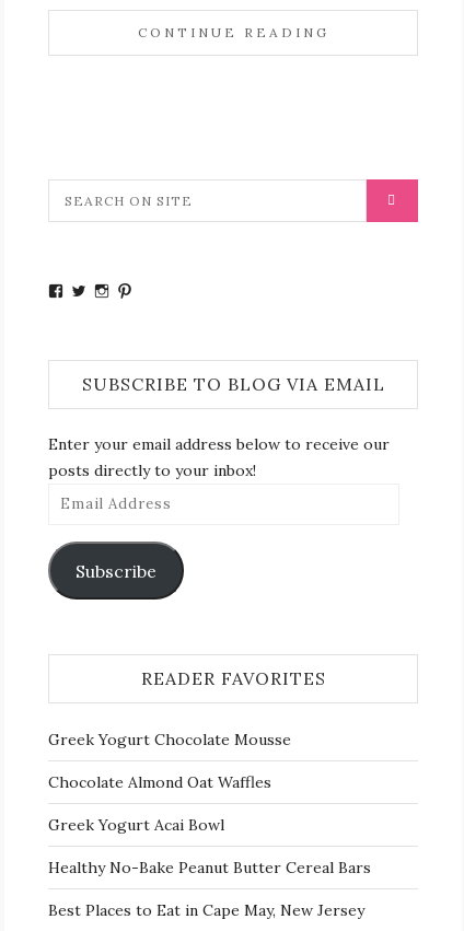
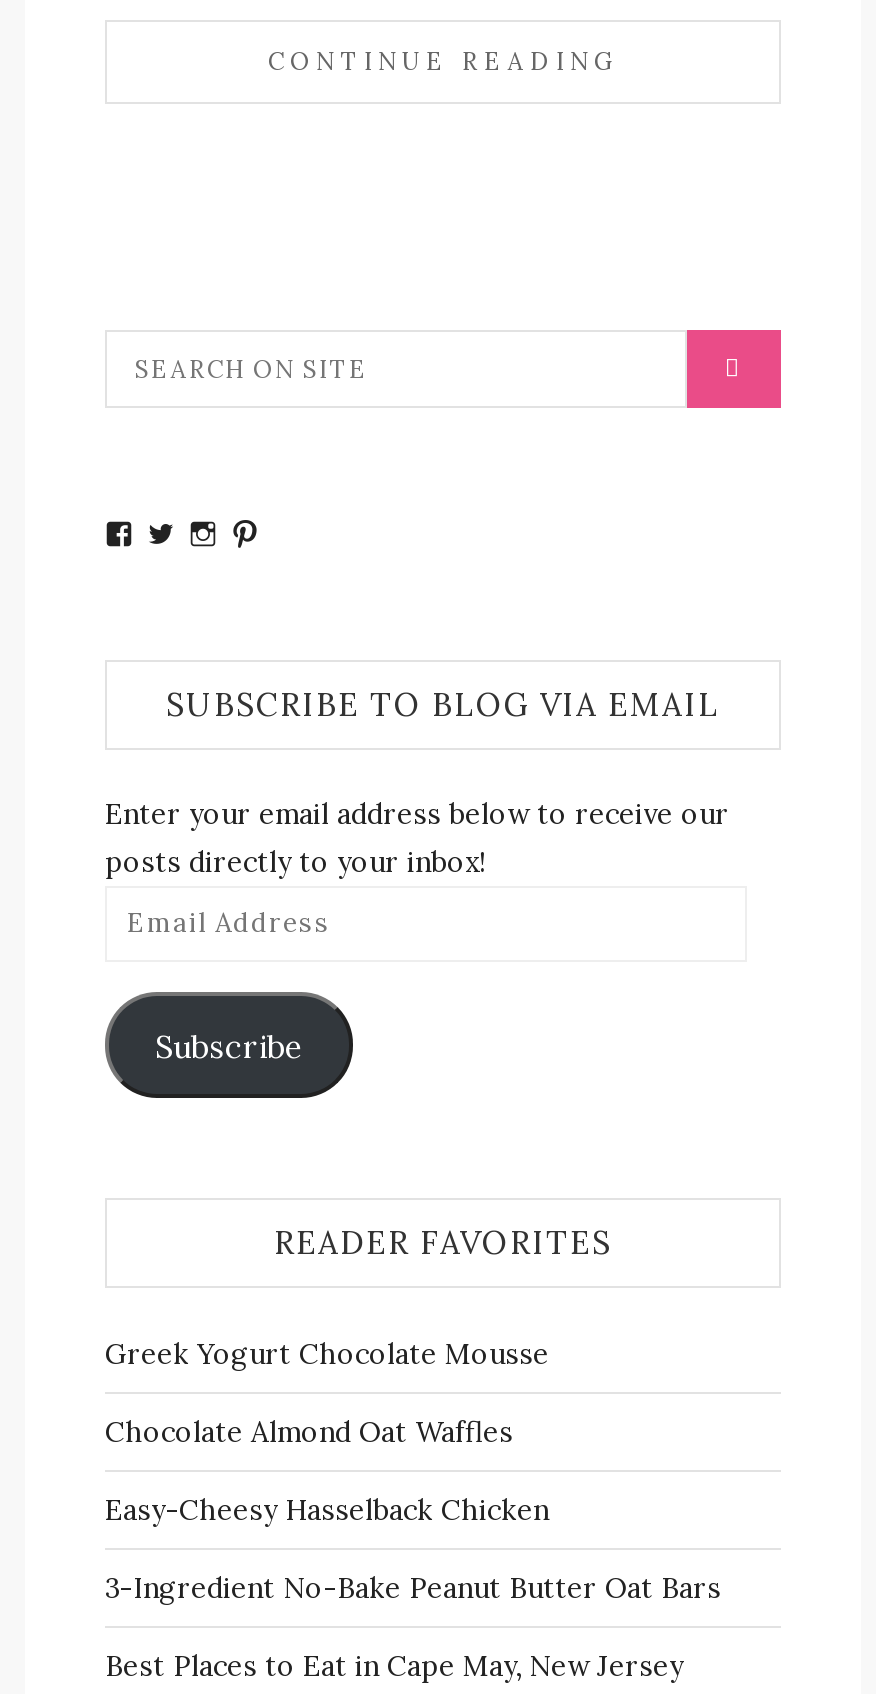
[48,815,224,835] Greek Yogurt Acai Bowl -> [105,1493,549,1529] Easy-Cheesy Hasselback Chicken
[48,858,371,878] Healthy No-Bake Peanut Butter Cereal Bars -> [105,1571,721,1607] 3-Ingredient No-Bake Peanut Butter Oat Bars

